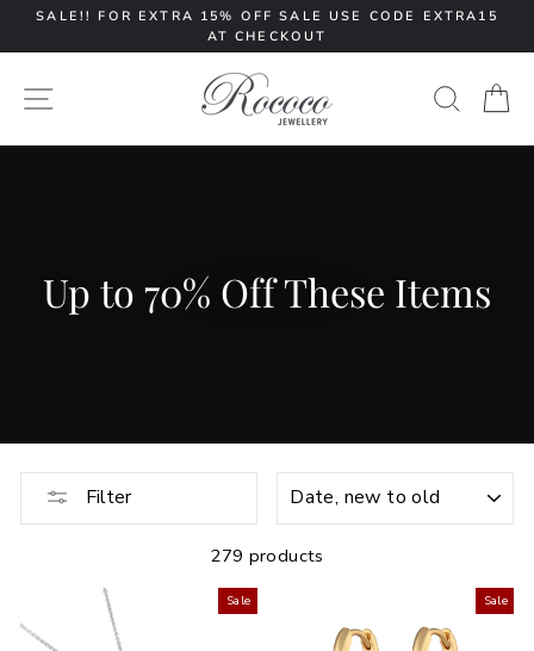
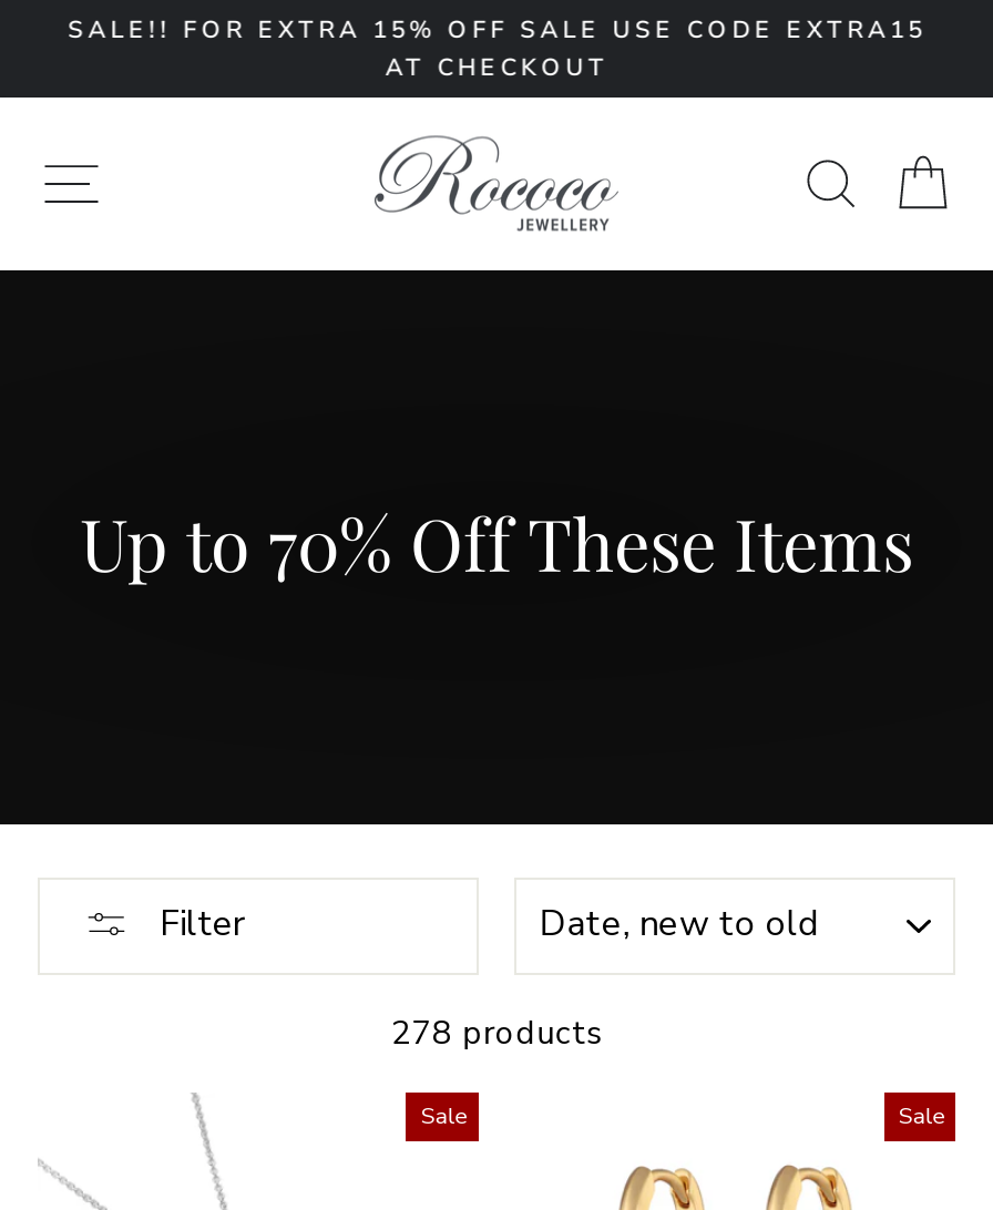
[210,543,324,567] 279 products -> [391,1009,602,1054] 278 products

